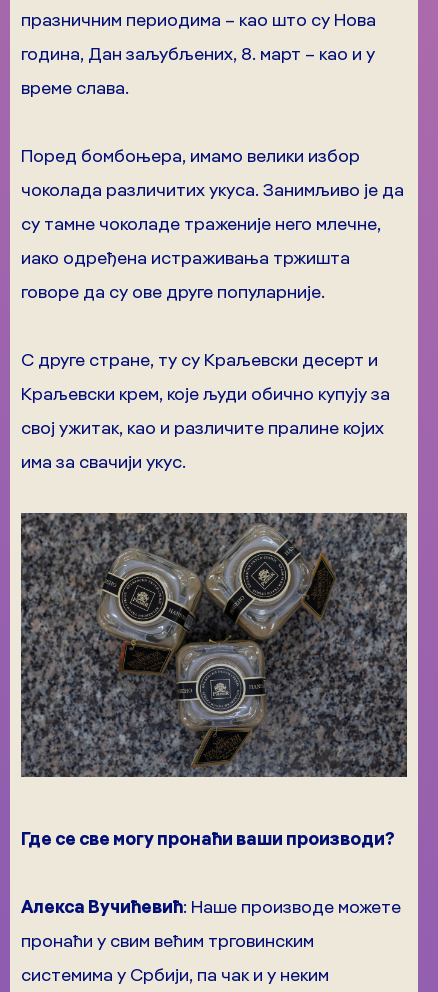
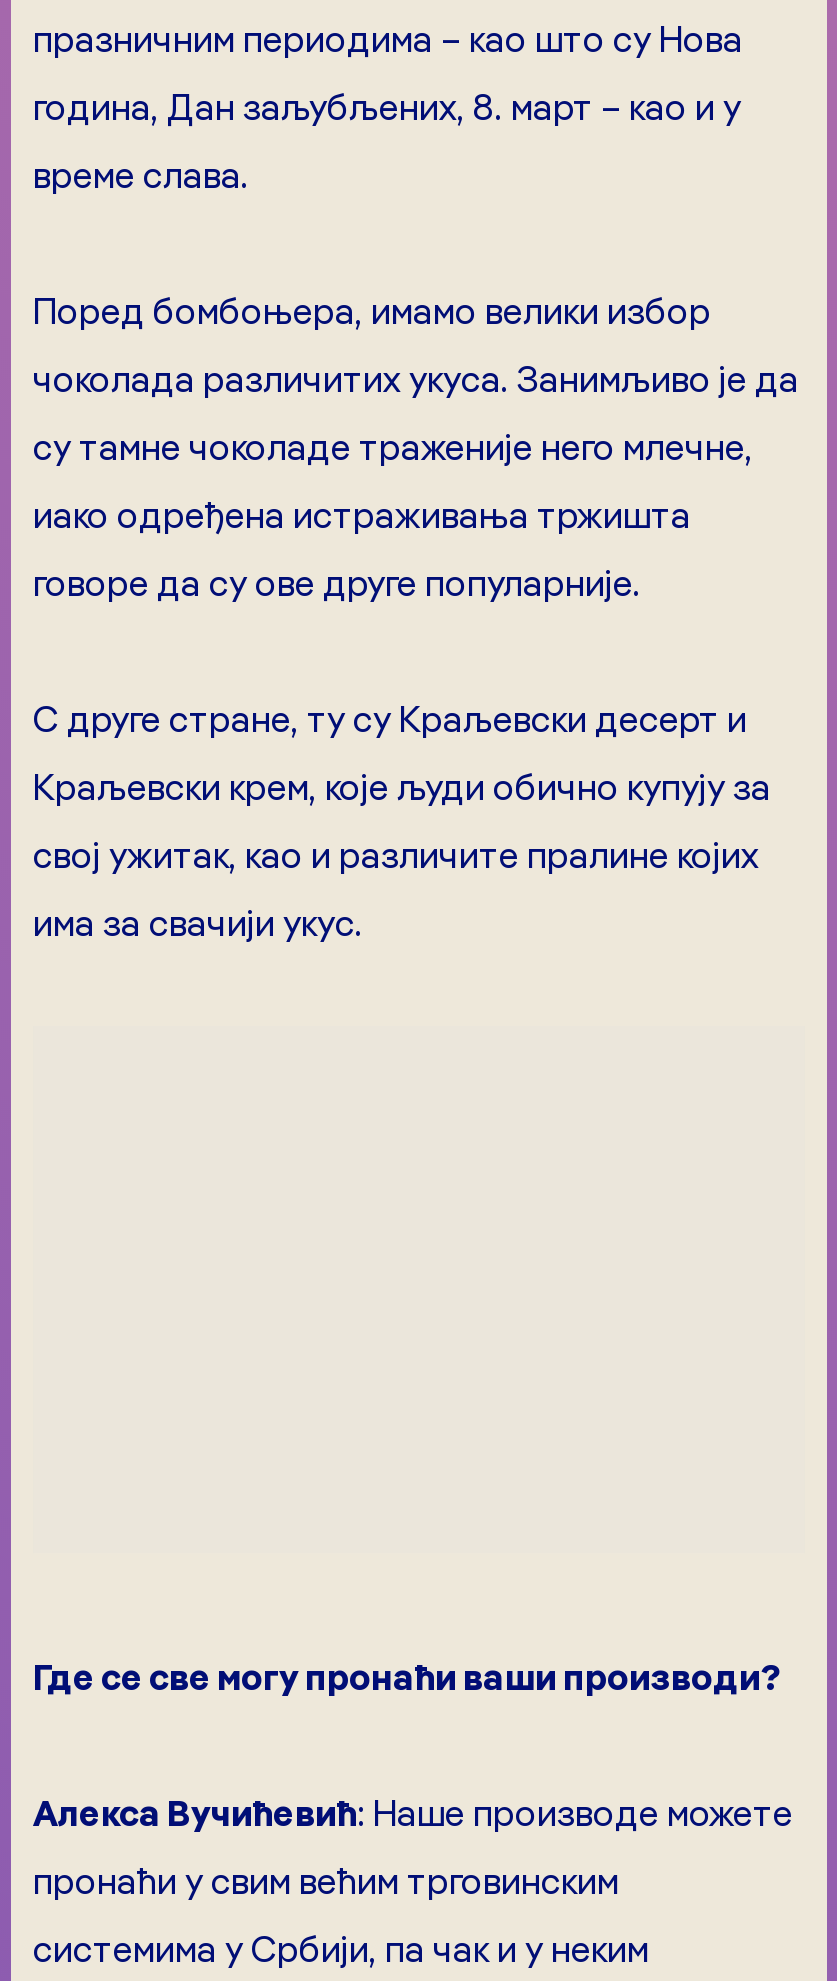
[20,512,408,778] [image] -> none

